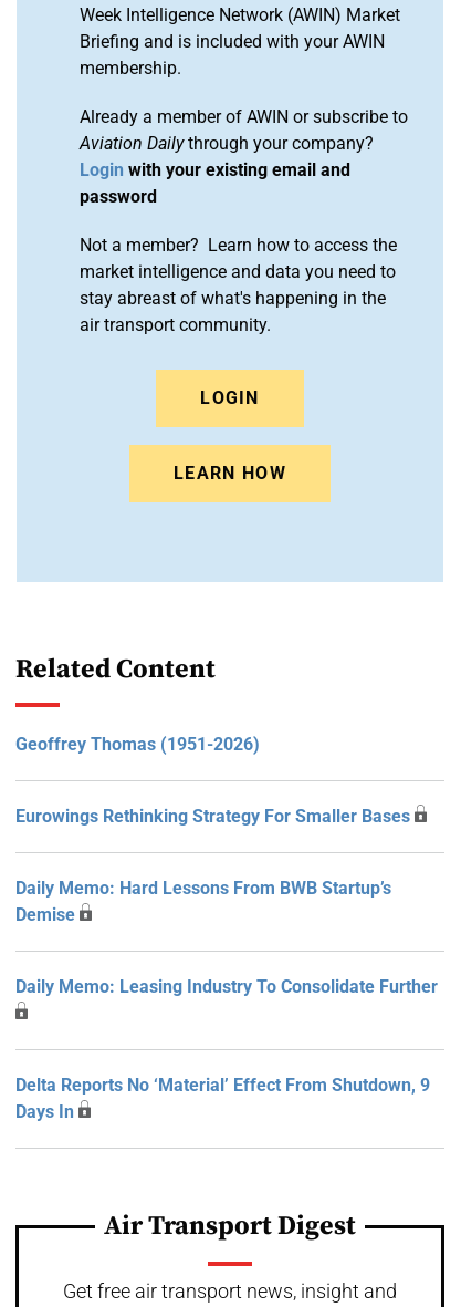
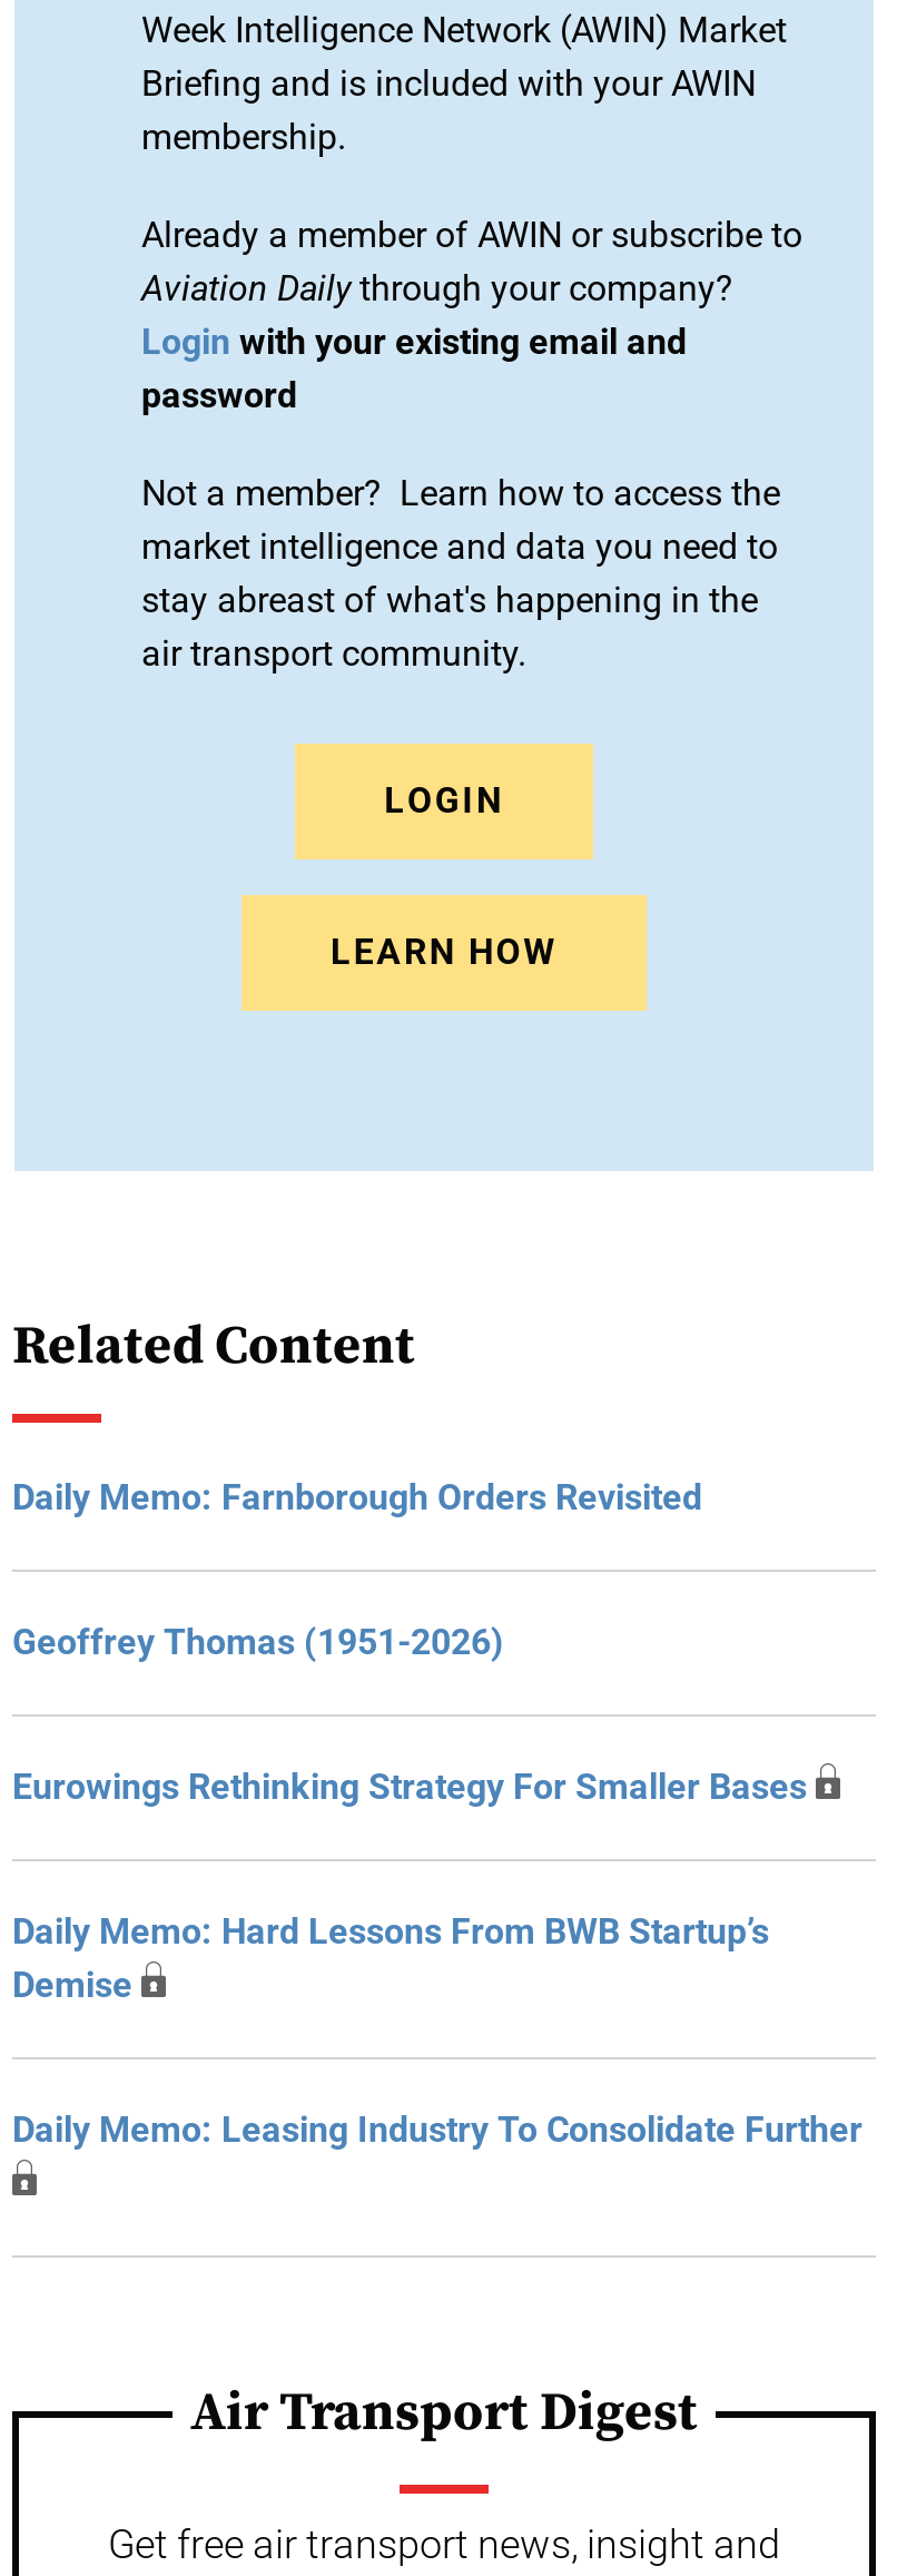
none -> [12,1476,702,1518] Daily Memo: Farnborough Orders Revisited
moved [15,734,438,997] -> [12,1621,862,2151]: Geoffrey Thomas (1951-2026) | Eurowings Rethinking Strategy For Smaller Bases | Daily Memo: Hard Lessons From BWB Startup’s | Demise | Daily Memo: Leasing Industry To Consolidate Further
[15,1075,430,1122] Delta Reports No ‘Material’ Effect From Shutdown, 9 | Days In -> none

